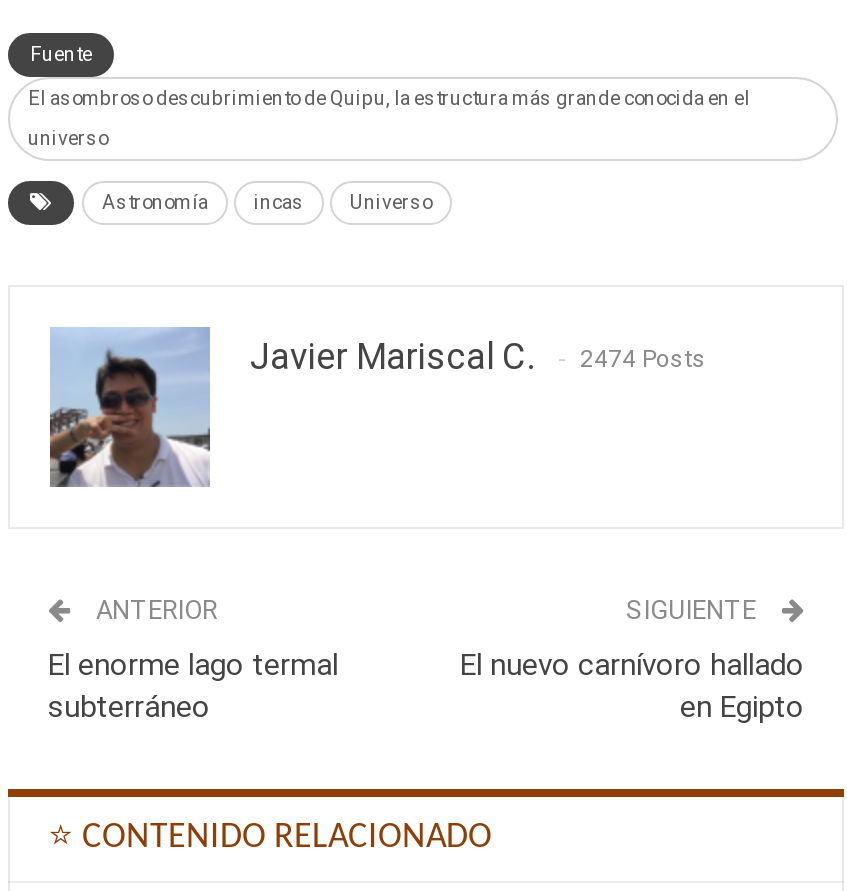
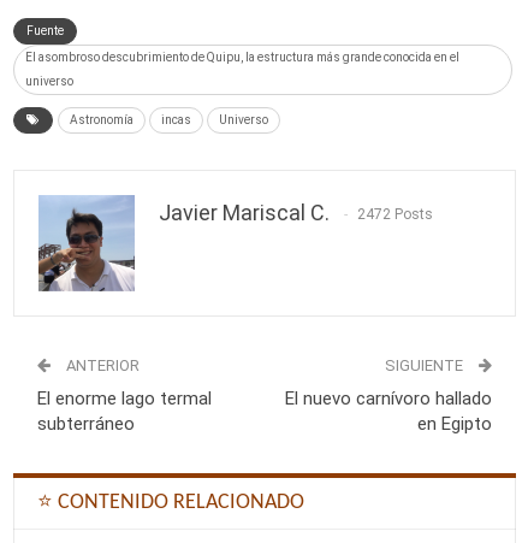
[250,335,706,377] Javier Mariscal C. 2474 Posts -> [159,200,433,225] Javier Mariscal C. 2472 Posts

